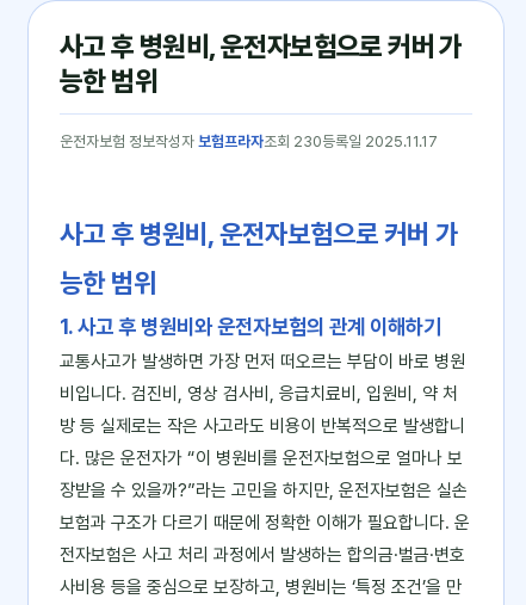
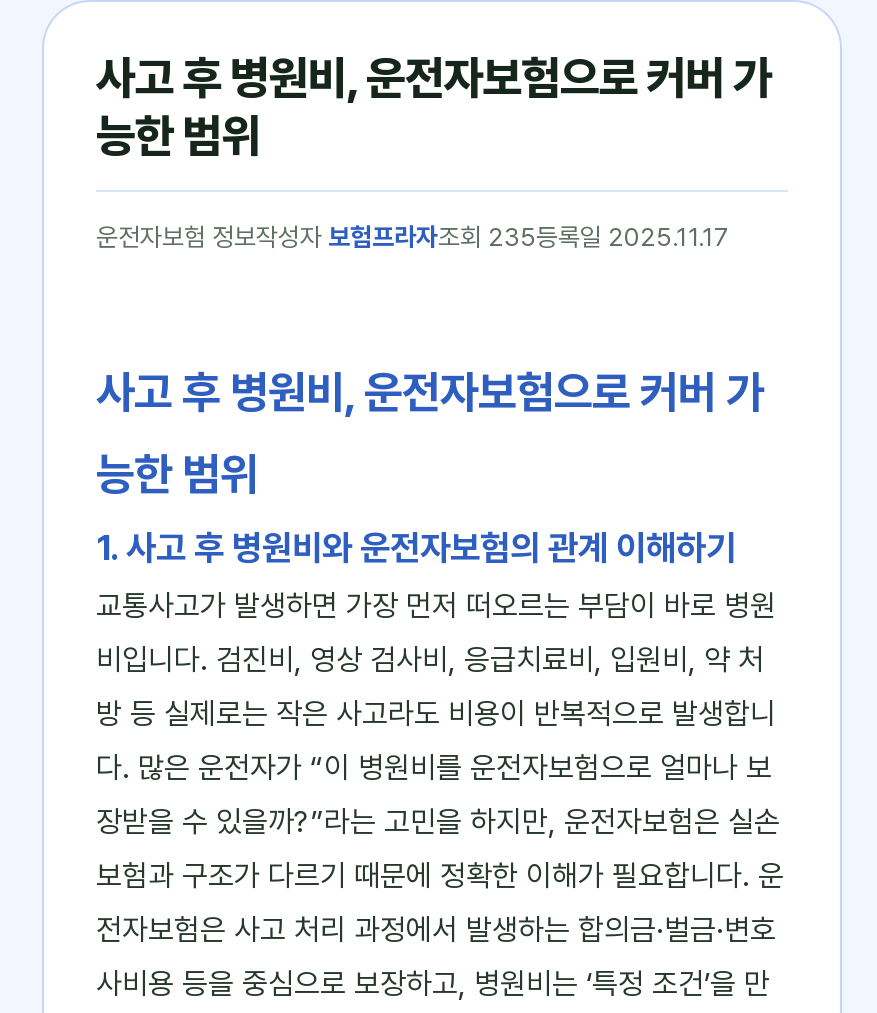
[60,132,438,150] 운전자보험 정보작성자 보험프라자조회 230등록일 2025.11.17 -> [96,222,730,252] 운전자보험 정보작성자 보험프라자조회 235등록일 2025.11.17

